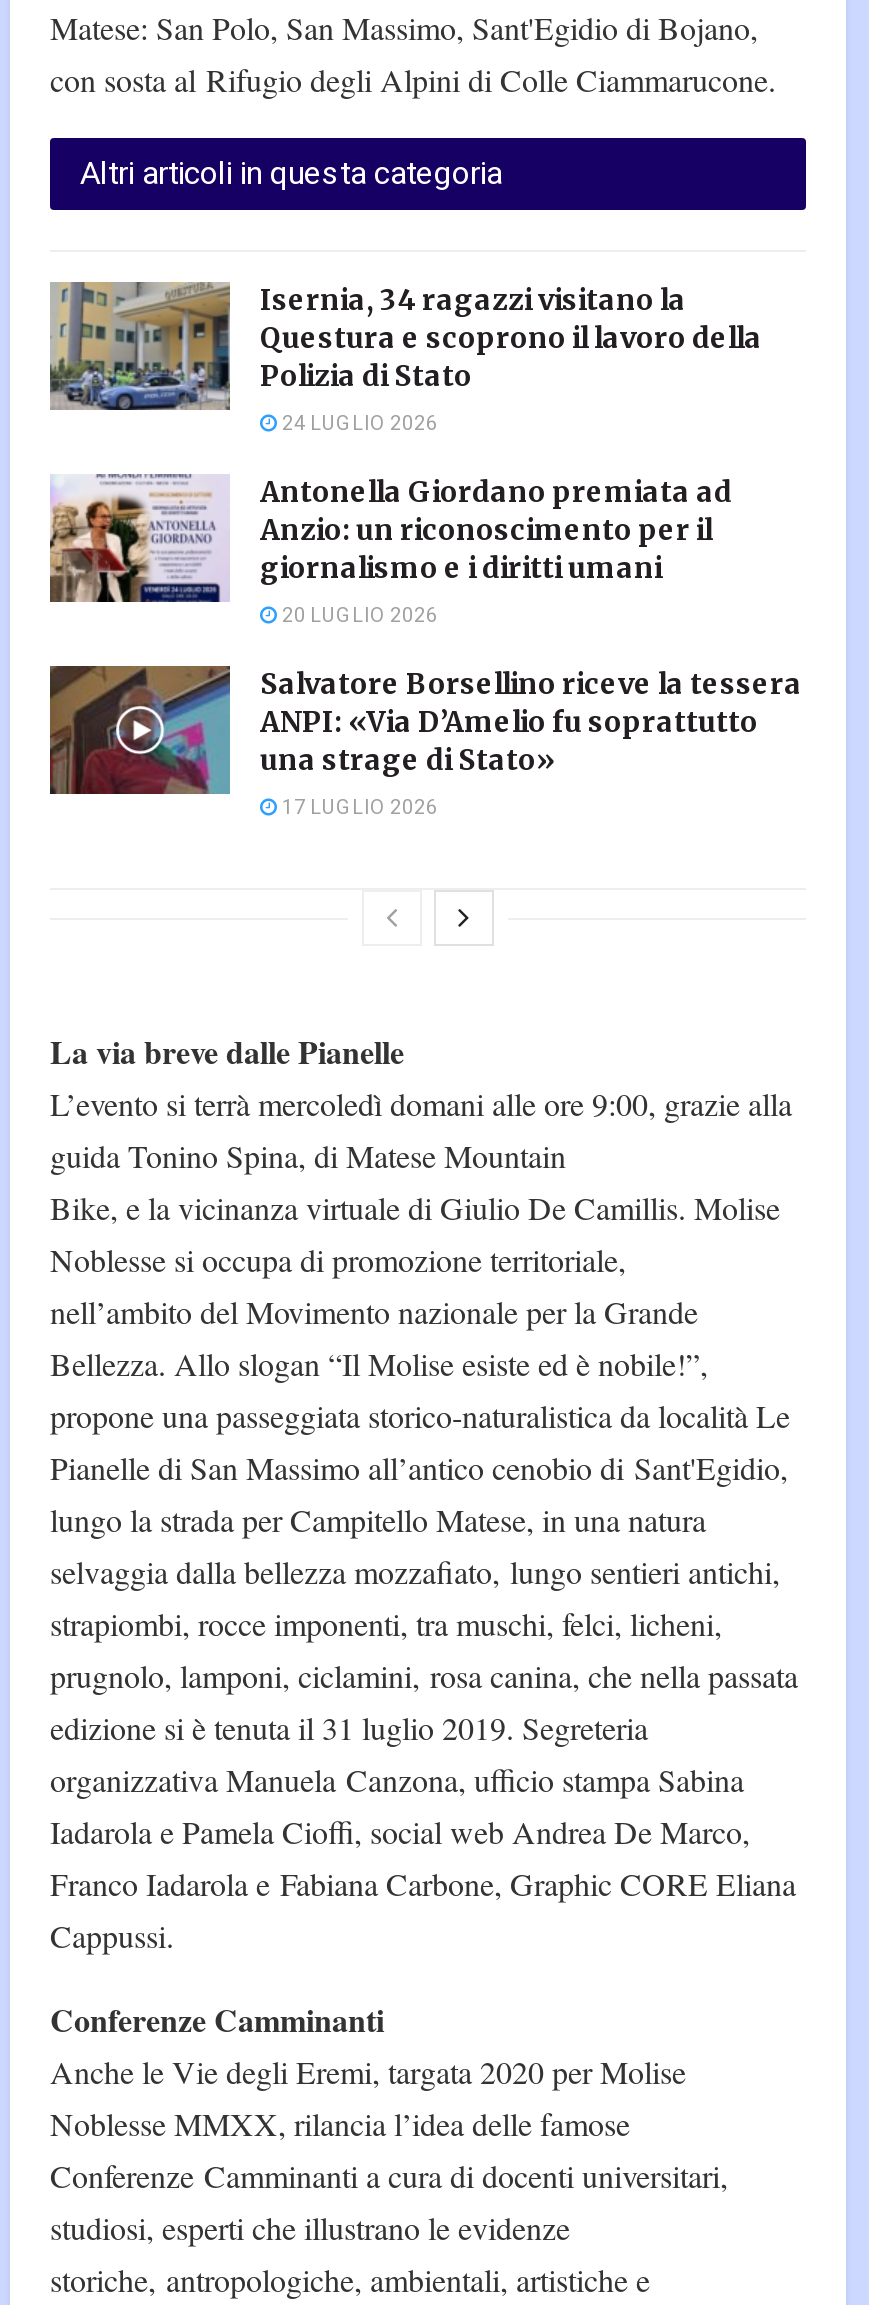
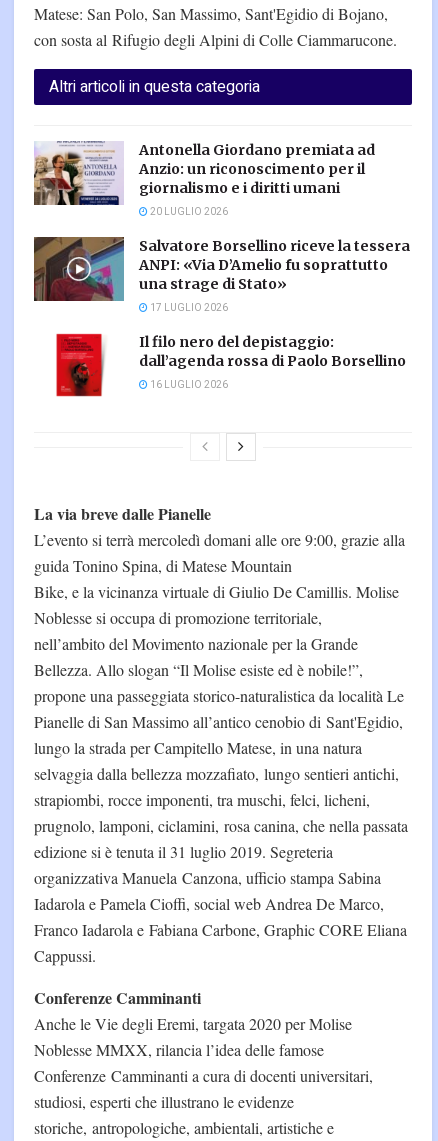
[50,280,762,438] [image] | Isernia, 34 ragazzi visitano la | Questura e scoprono il lavoro della | Polizia di Stato | 24 LUGLIO 2026 -> none
moved [46,472,802,822] -> [32,140,410,315]: [image] | Antonella Giordano premiata ad | Anzio: un riconoscimento per il | ... | una strage di Stato» | 17 LUGLIO 2026
none -> [55,333,406,397] [image] | Il filo nero del depistaggio: | dall’agenda rossa di Paolo Borsellino | 16 LUGLIO 2026

